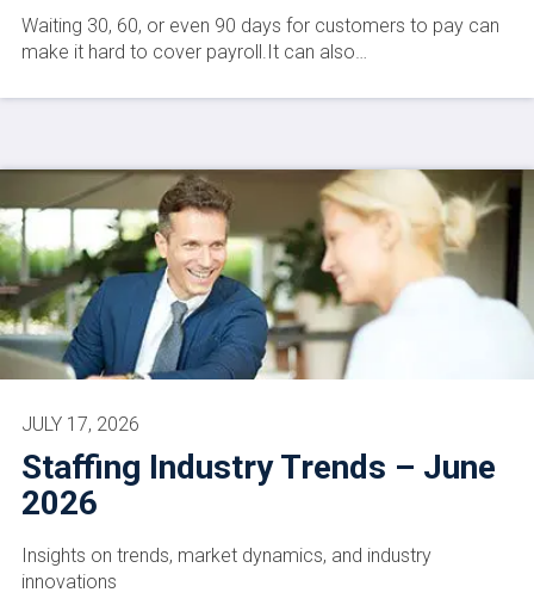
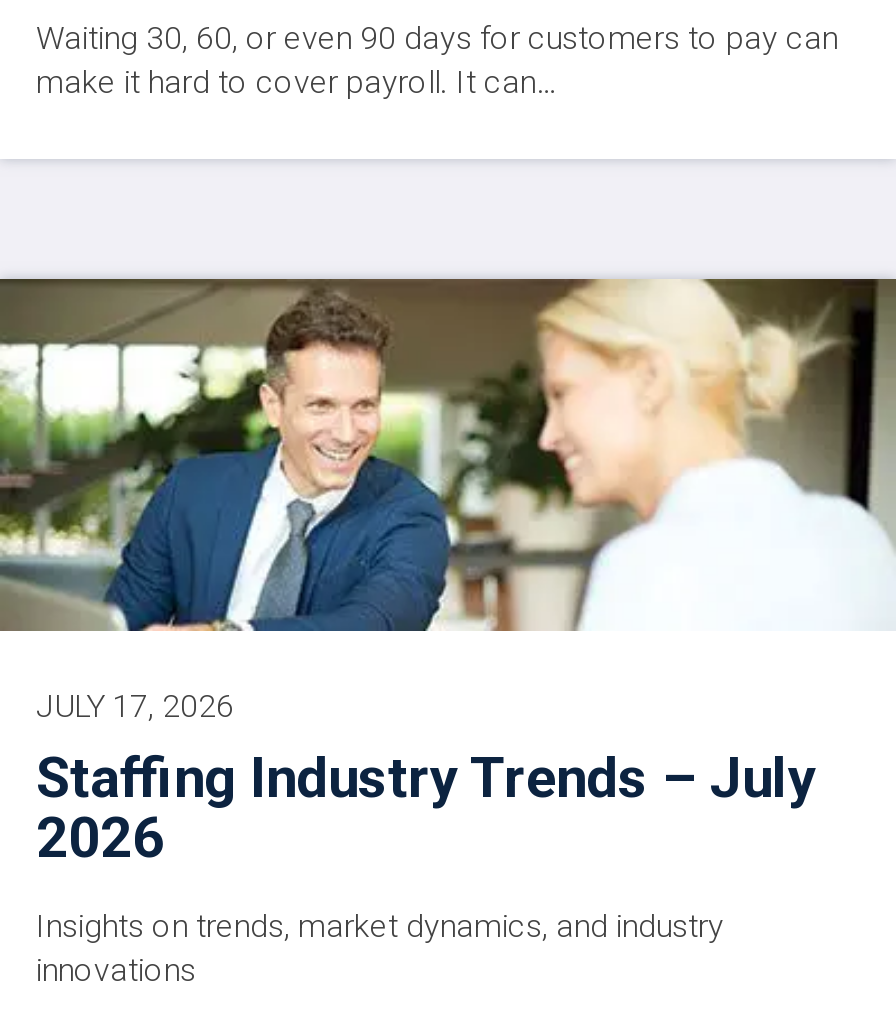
[21,40,367,63] make it hard to cover payroll.It can also… -> [36,63,556,101] make it hard to cover payroll. It can…
[21,447,496,487] Staffing Industry Trends – June -> [36,744,816,810] Staffing Industry Trends – July

